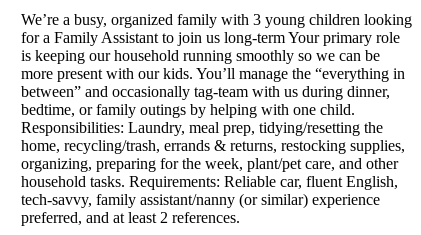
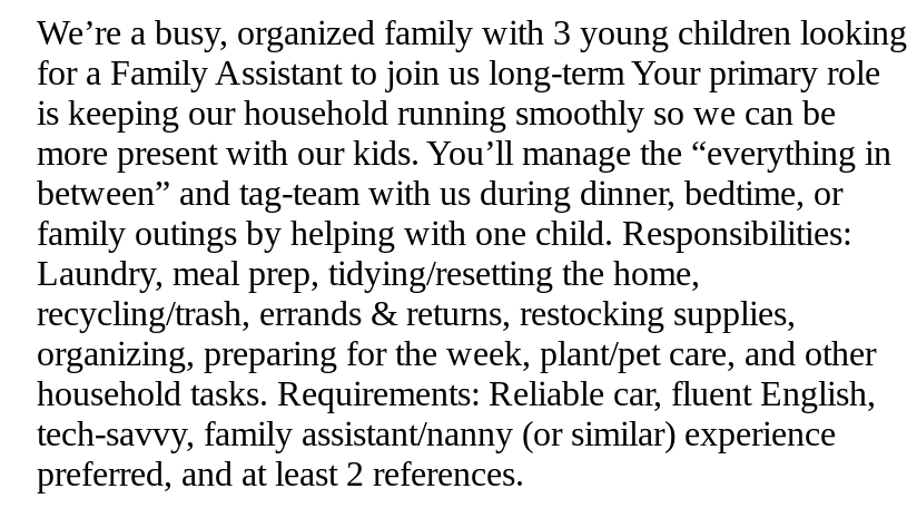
[21,83,405,154] between” and occasionally tag-team with us during dinner, | bedtime, or family outings by helping with one child. | Responsibilities: Laundry, meal prep, tidying/resetting the | home, recycling/trash, errands & returns, restocking supplies, -> [37,174,851,332] between” and tag-team with us during dinner, bedtime, or | family outings by helping with one child. Responsibilities: | Laundry, meal prep, tidying/resetting the home, | recycling/trash, errands & returns, restocking supplies,

